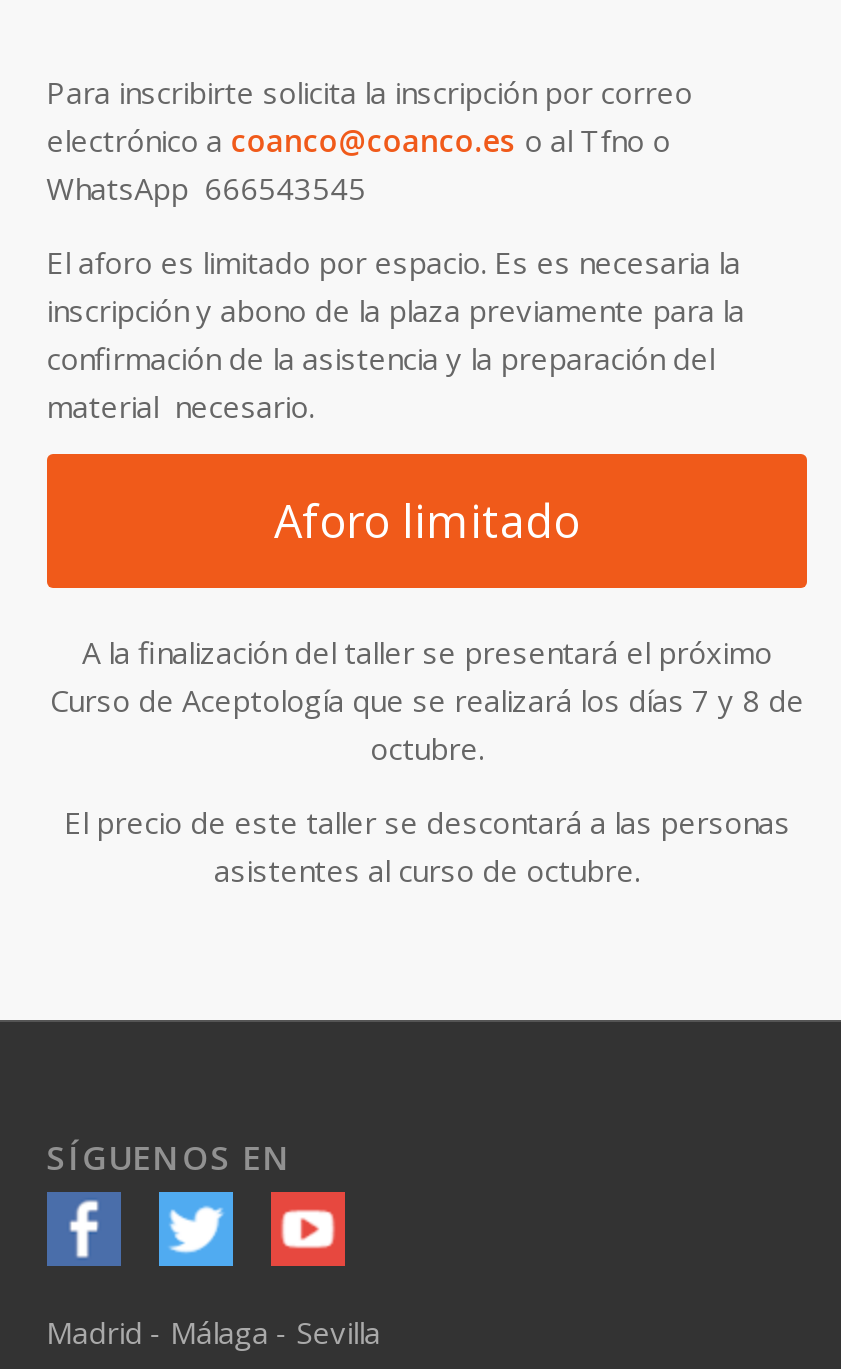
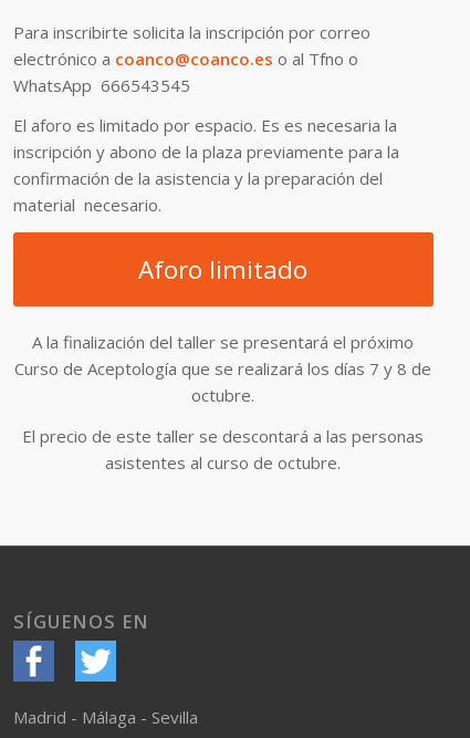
[269,1190,347,1268] [image] -> none

